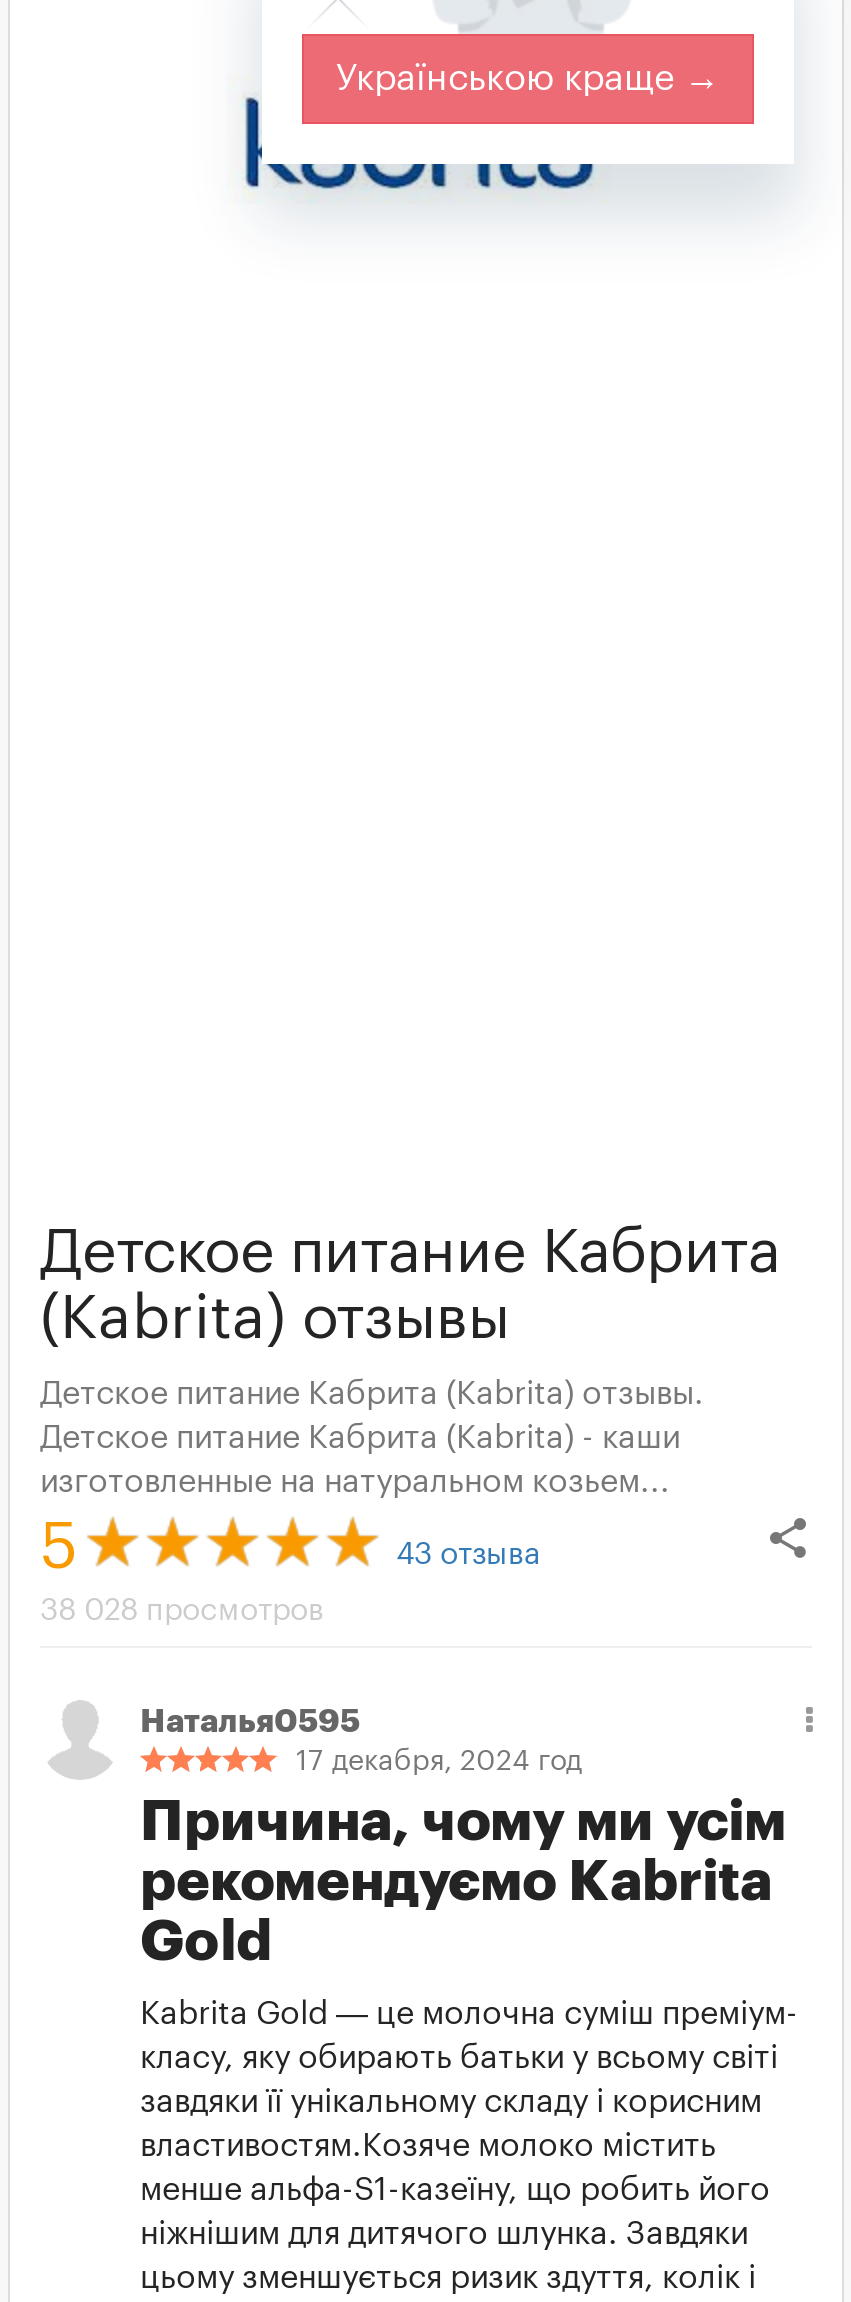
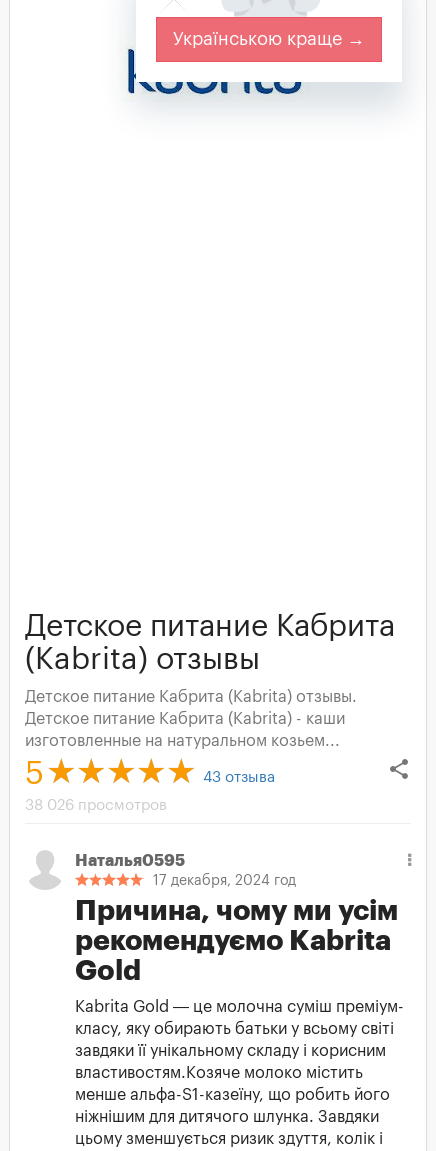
[40,1596,324,1626] 38 028 просмотров -> [25,798,167,813] 38 026 просмотров

